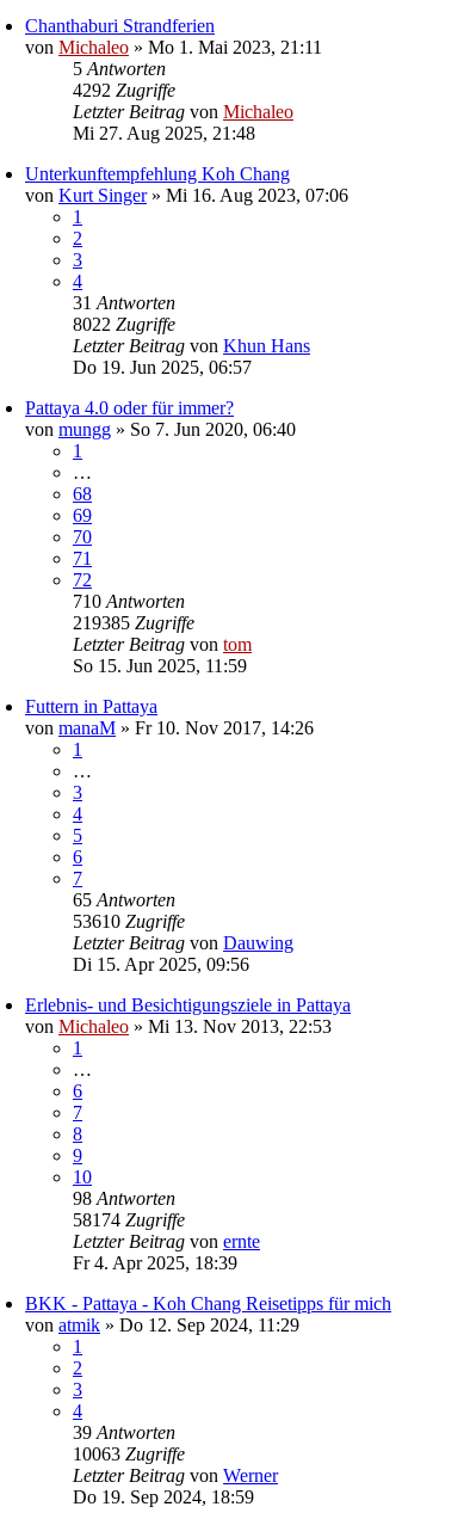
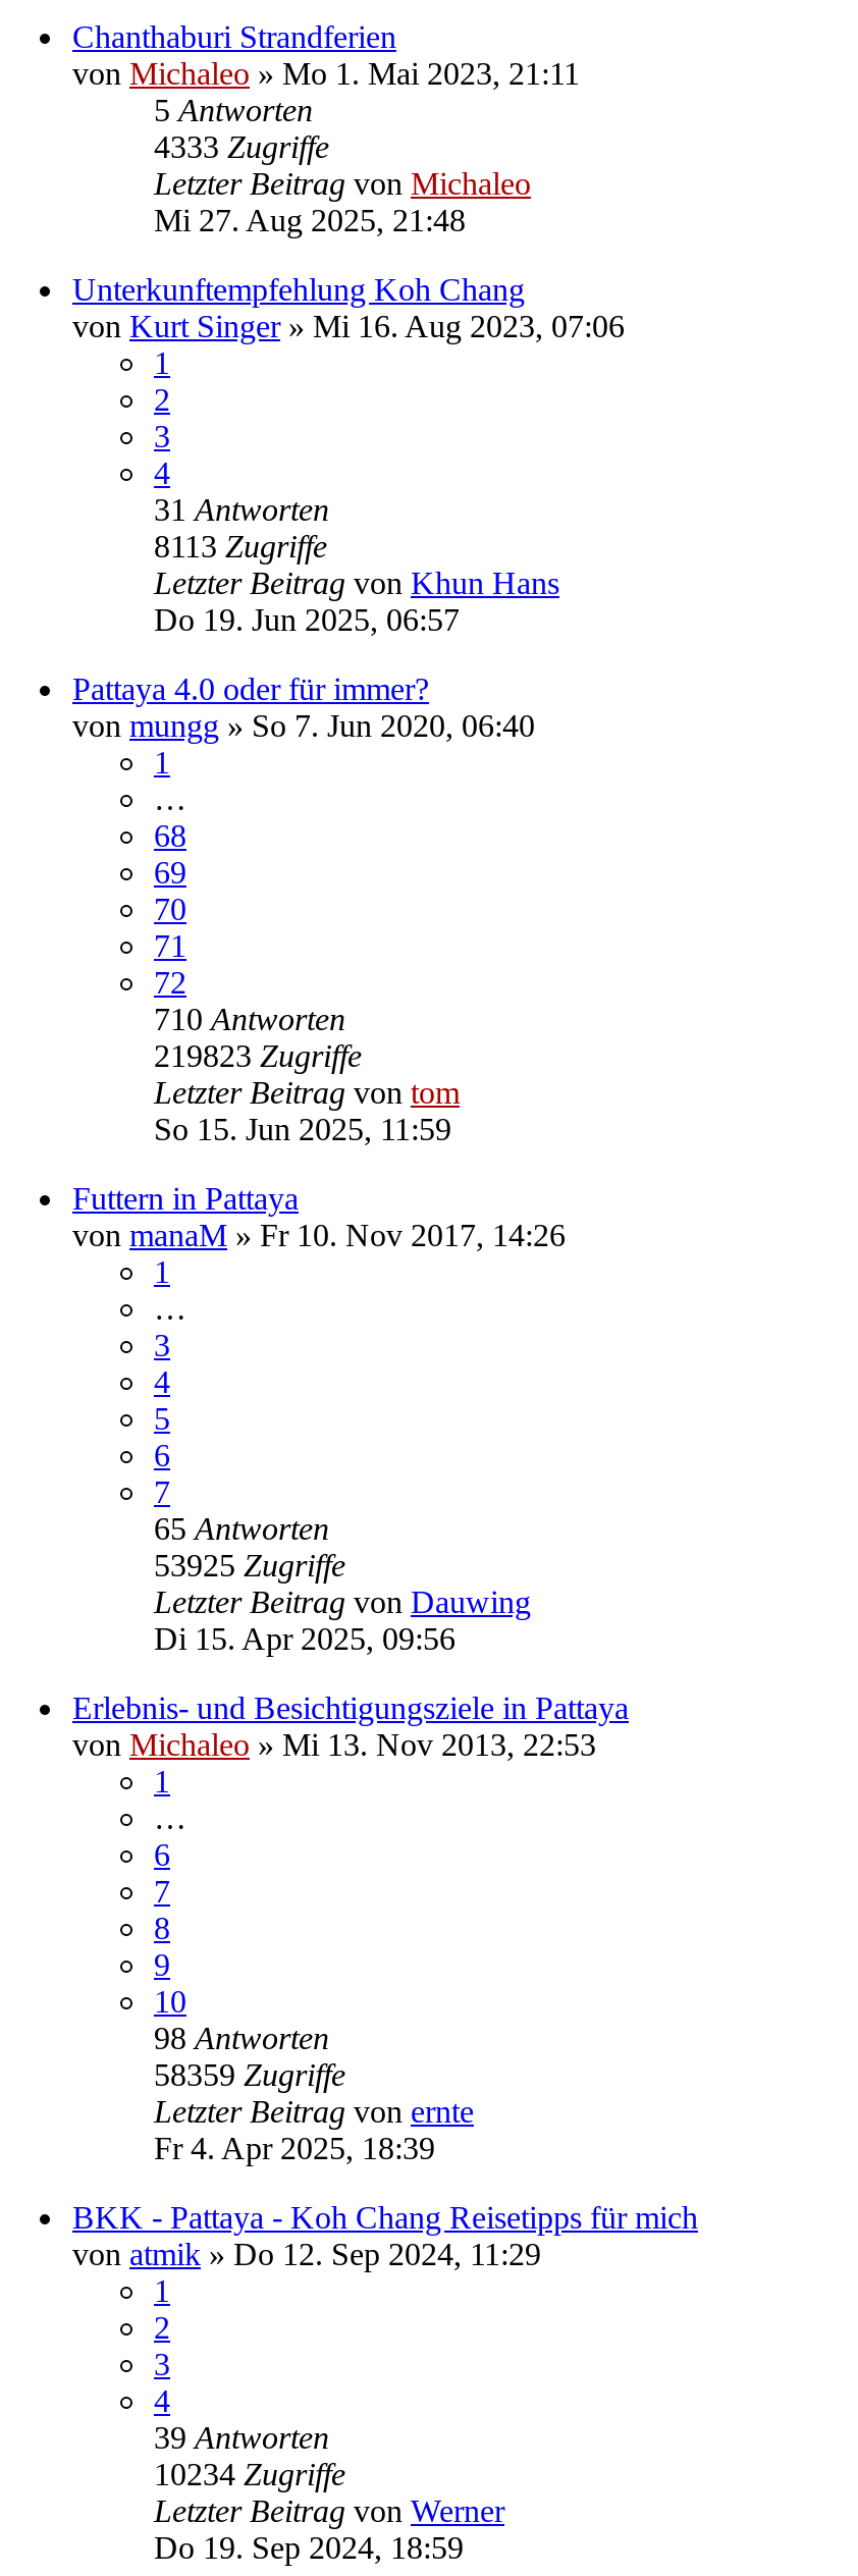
[73,80,175,100] 4292 Zugriffe -> [154,129,329,164] 4333 Zugriffe
[73,314,175,334] 8022 Zugriffe -> [154,528,327,563] 8113 Zugriffe
[73,612,194,633] 219385 Zugriffe -> [154,1038,362,1073] 219823 Zugriffe
[73,911,185,931] 53610 Zugriffe -> [154,1547,345,1582] 53925 Zugriffe
[73,1209,185,1230] 58174 Zugriffe -> [154,2057,345,2092] 58359 Zugriffe
[73,1444,185,1464] 10063 Zugriffe -> [154,2456,345,2491] 10234 Zugriffe

